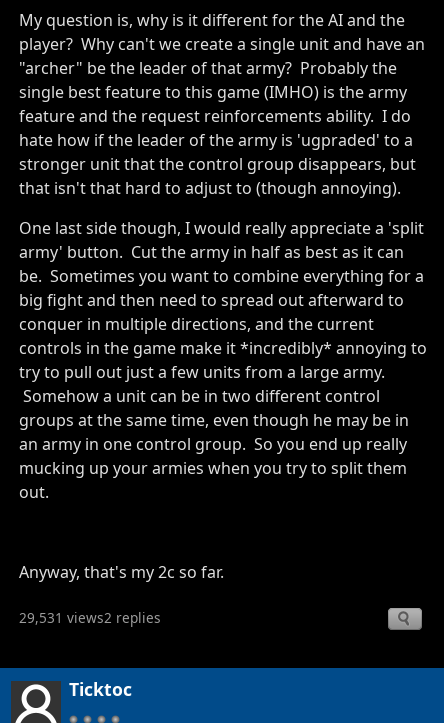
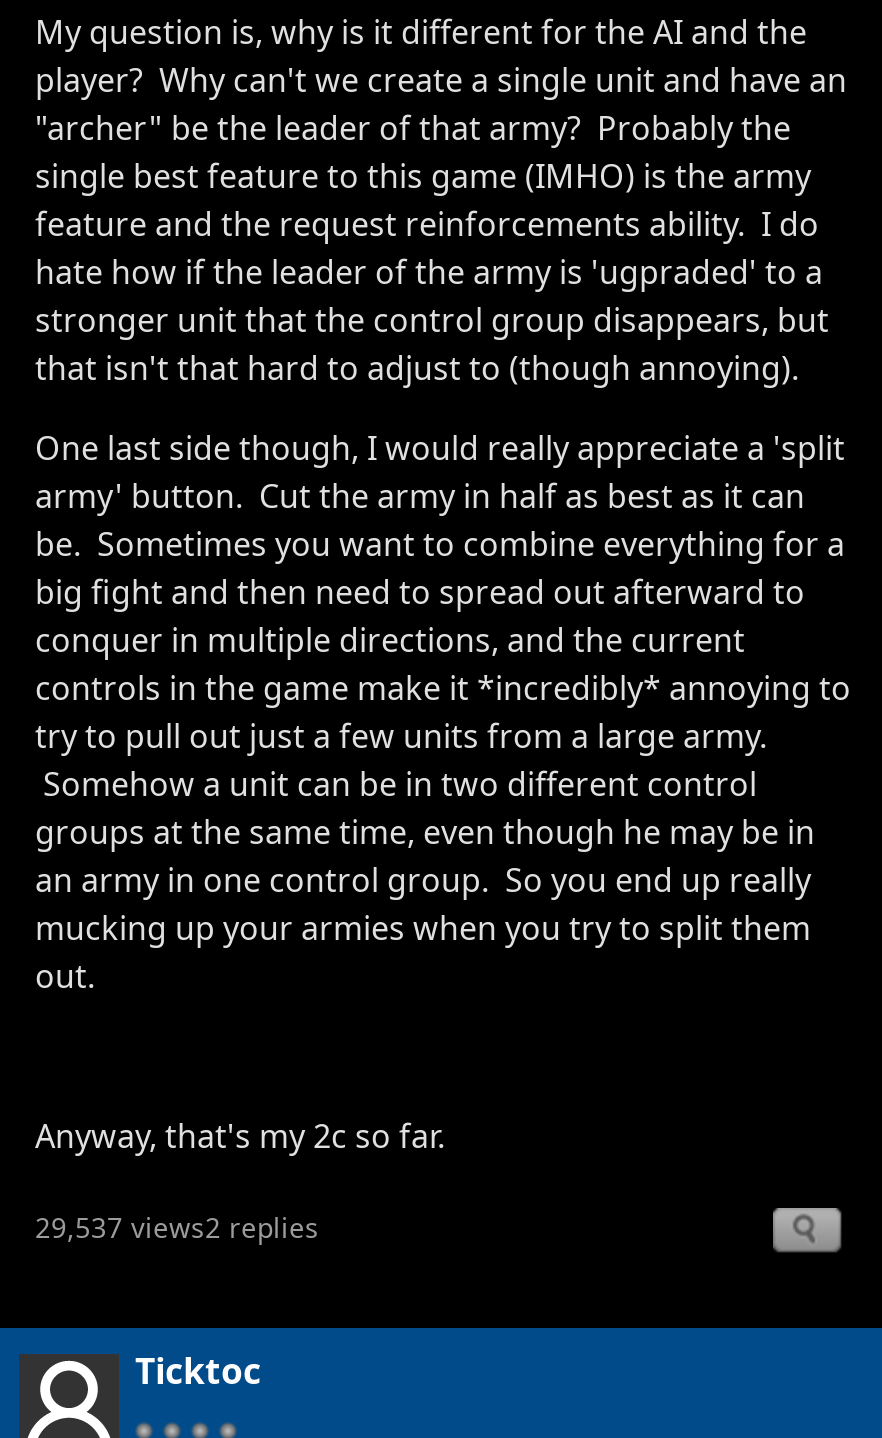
[19,608,161,627] 29,531 views2 replies -> [35,1208,319,1246] 29,537 views2 replies

